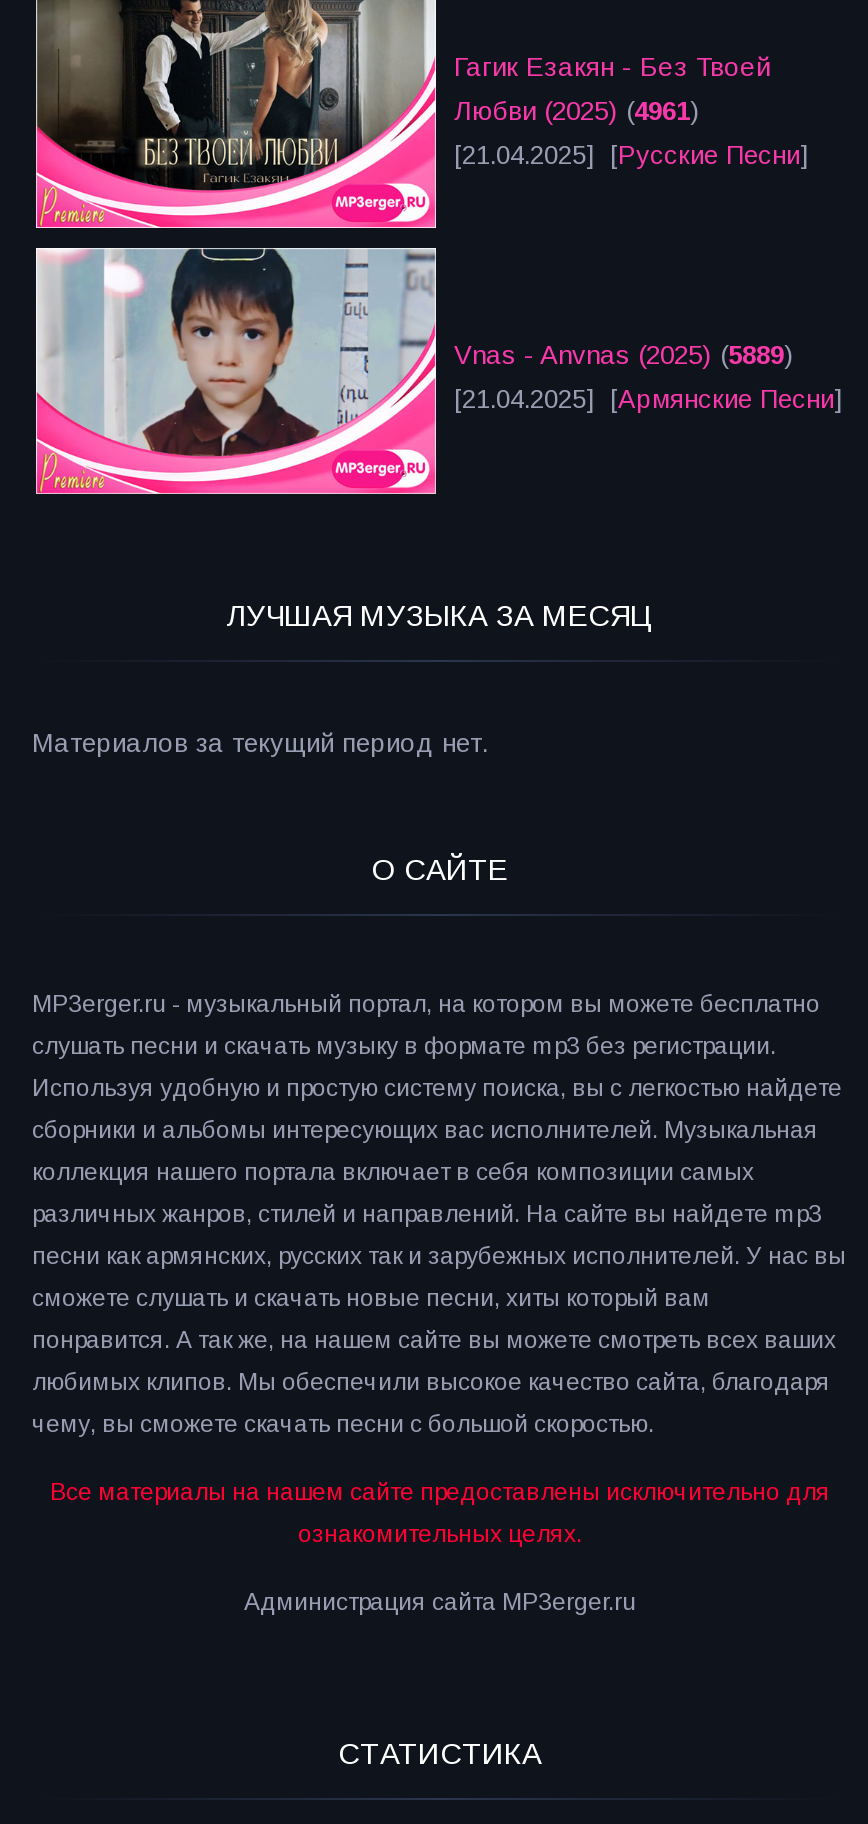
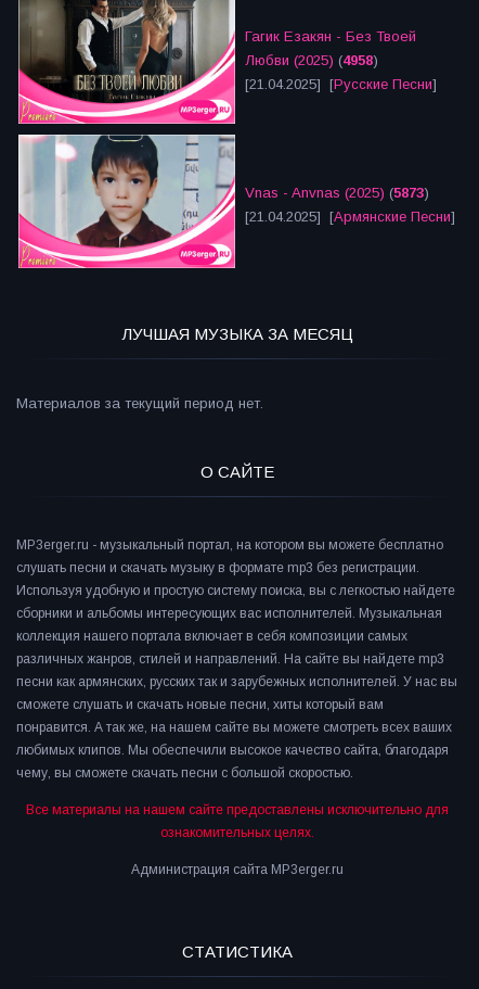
[454,97,700,127] Любви (2025) (4961) -> [245,52,378,69] Любви (2025) (4958)
[454,341,794,371] Vnas - Anvnas (2025) (5889) -> [245,185,429,201] Vnas - Anvnas (2025) (5873)

